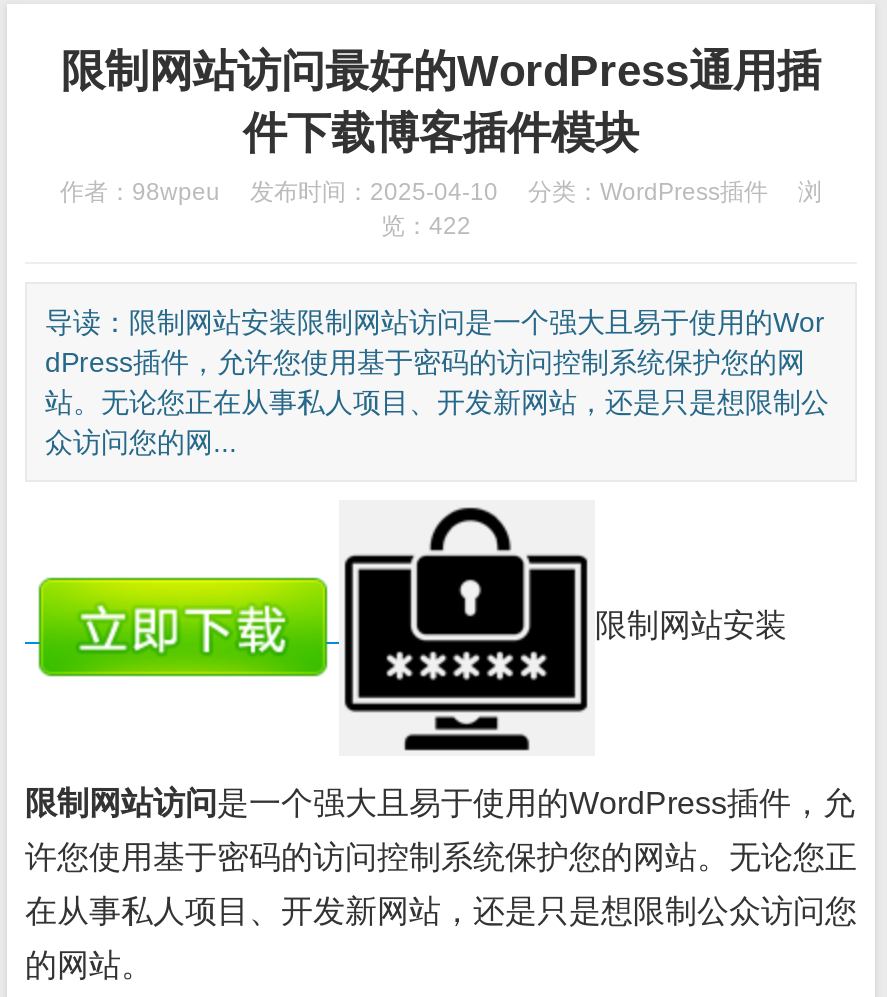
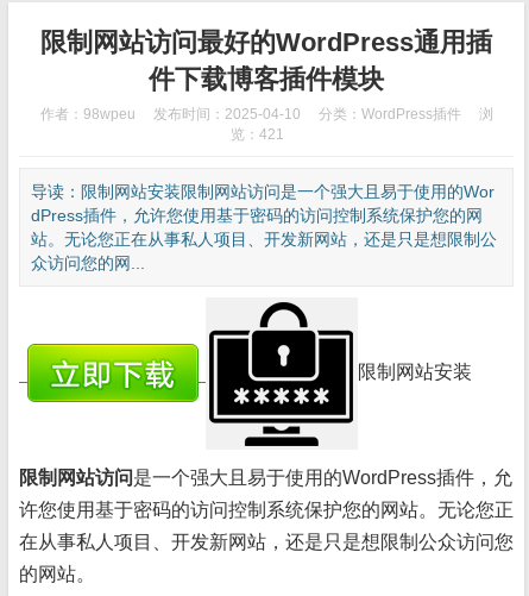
[381,211,471,239] 览：422 -> [231,126,284,142] 览：421

